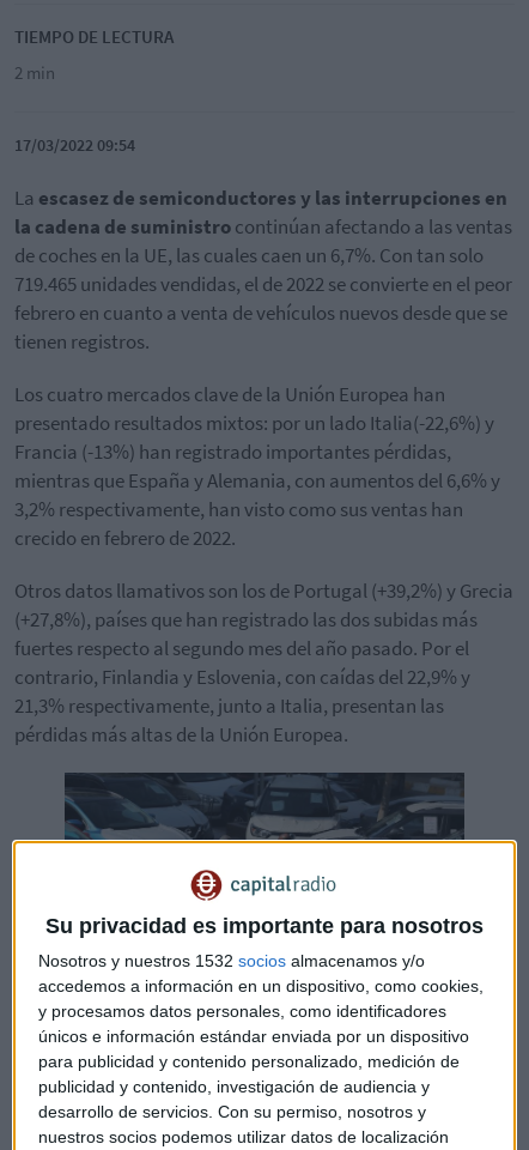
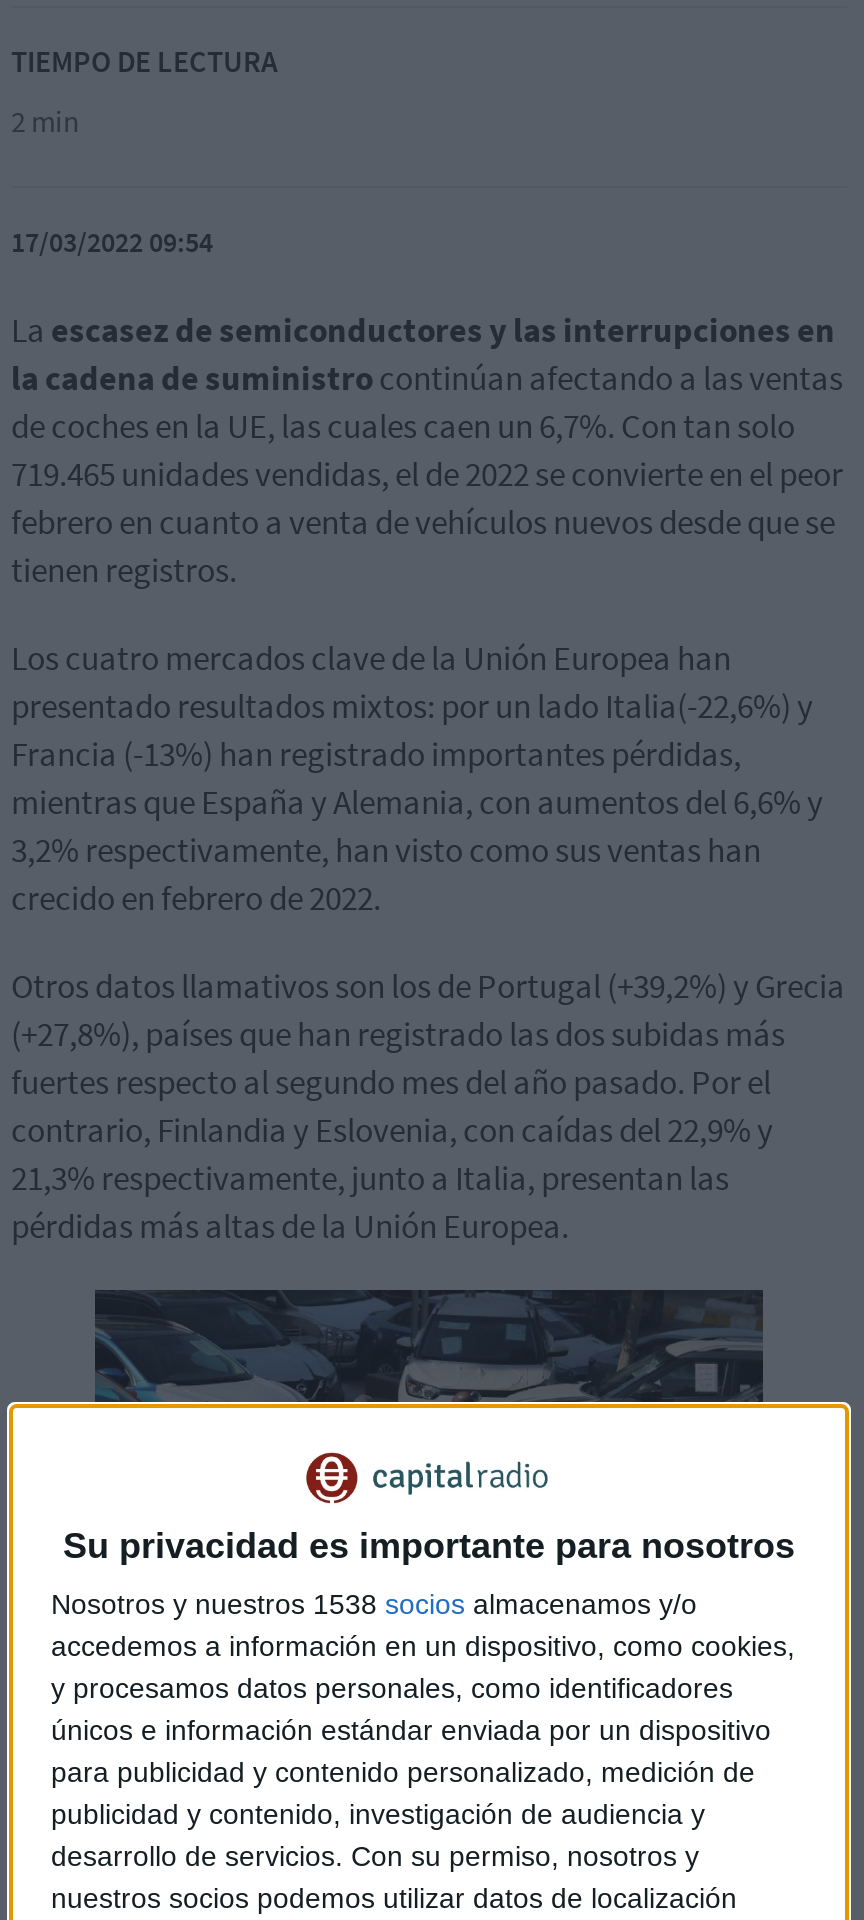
[38,951,425,970] Nosotros y nuestros 1532 socios almacenamos y/o -> [51,1588,697,1620] Nosotros y nuestros 1538 socios almacenamos y/o

